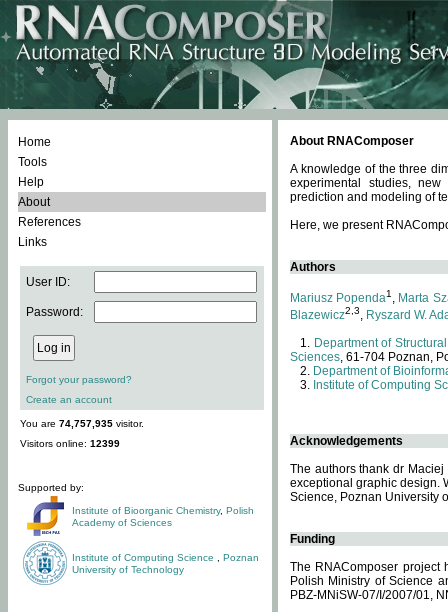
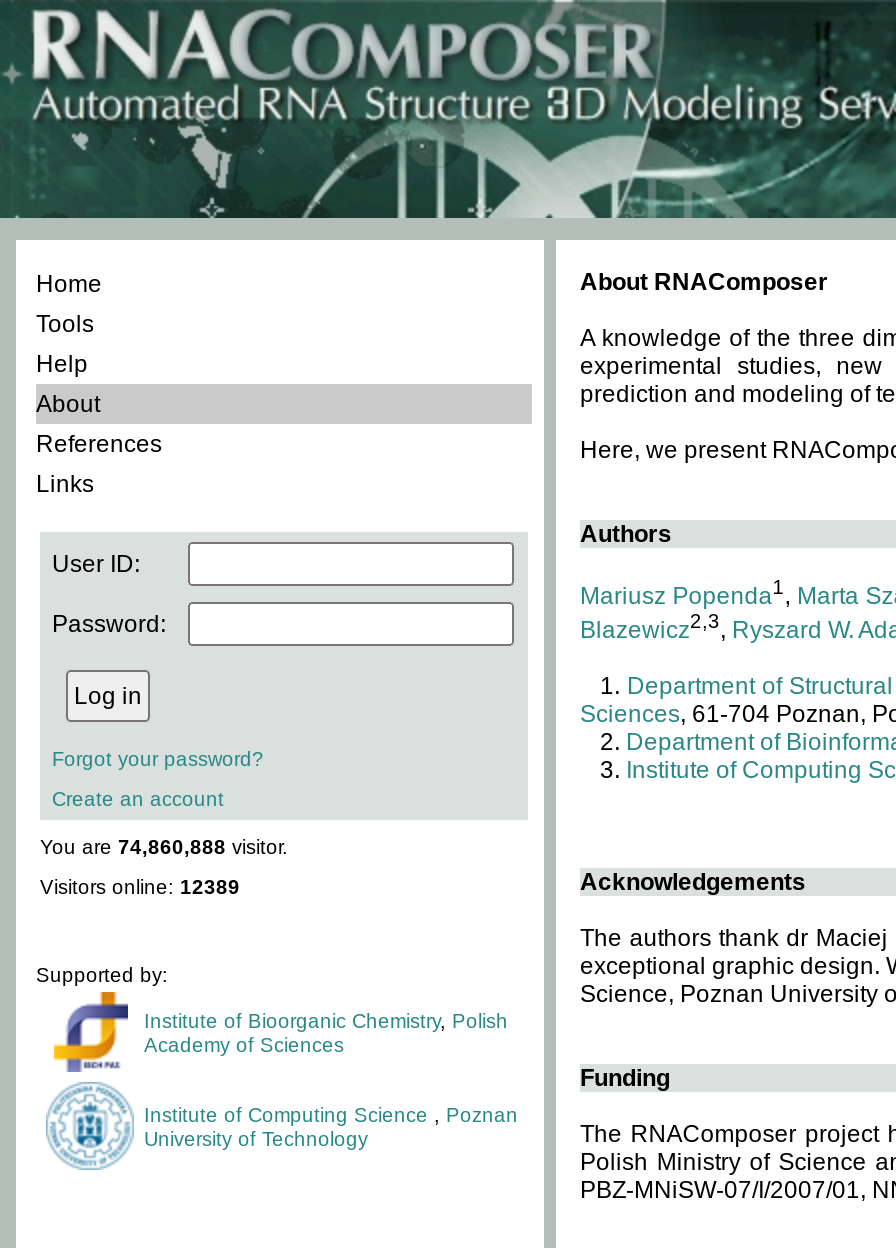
[20,418,144,429] You are 74,757,935 visitor. -> [40,836,288,858] You are 74,860,888 visitor.
[20,438,120,449] Visitors online: 12399 -> [40,876,240,898] Visitors online: 12389

